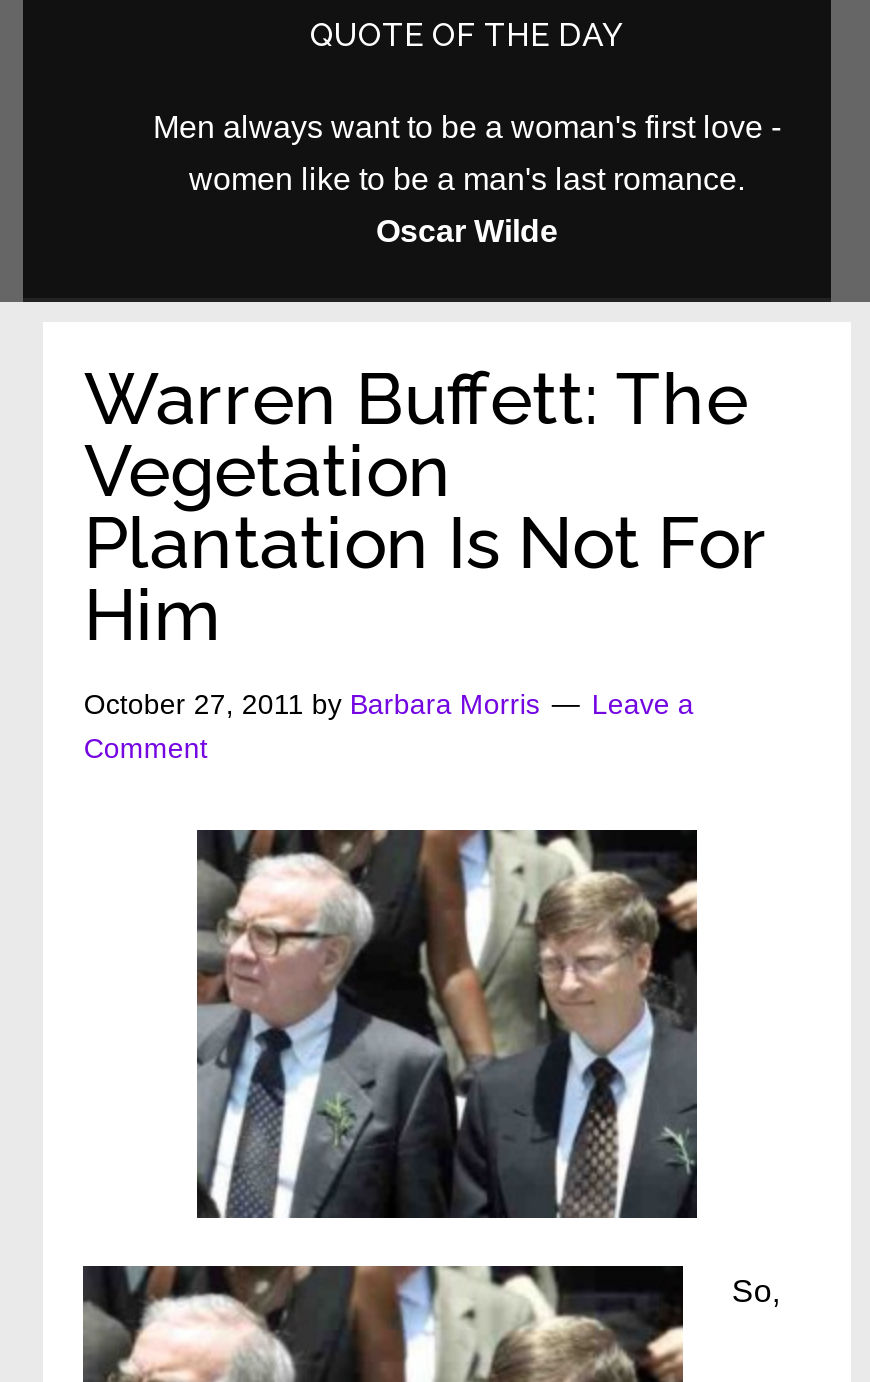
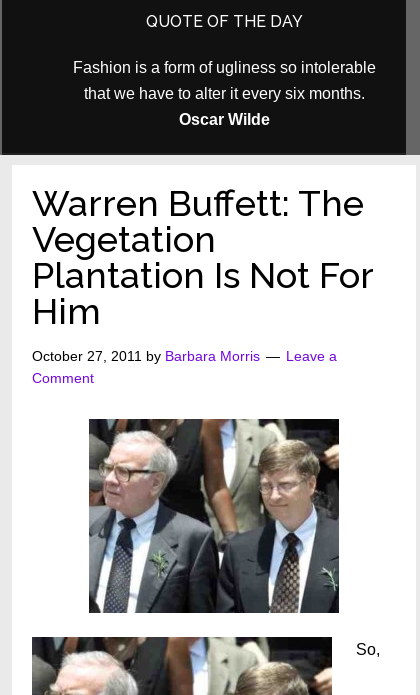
[153,110,781,144] Men always want to be a woman's first love - -> [72,59,375,76] Fashion is a form of ugliness so intolerable
[189,162,745,196] women like to be a man's last romance. -> [83,85,364,102] that we have to alter it every six months.

